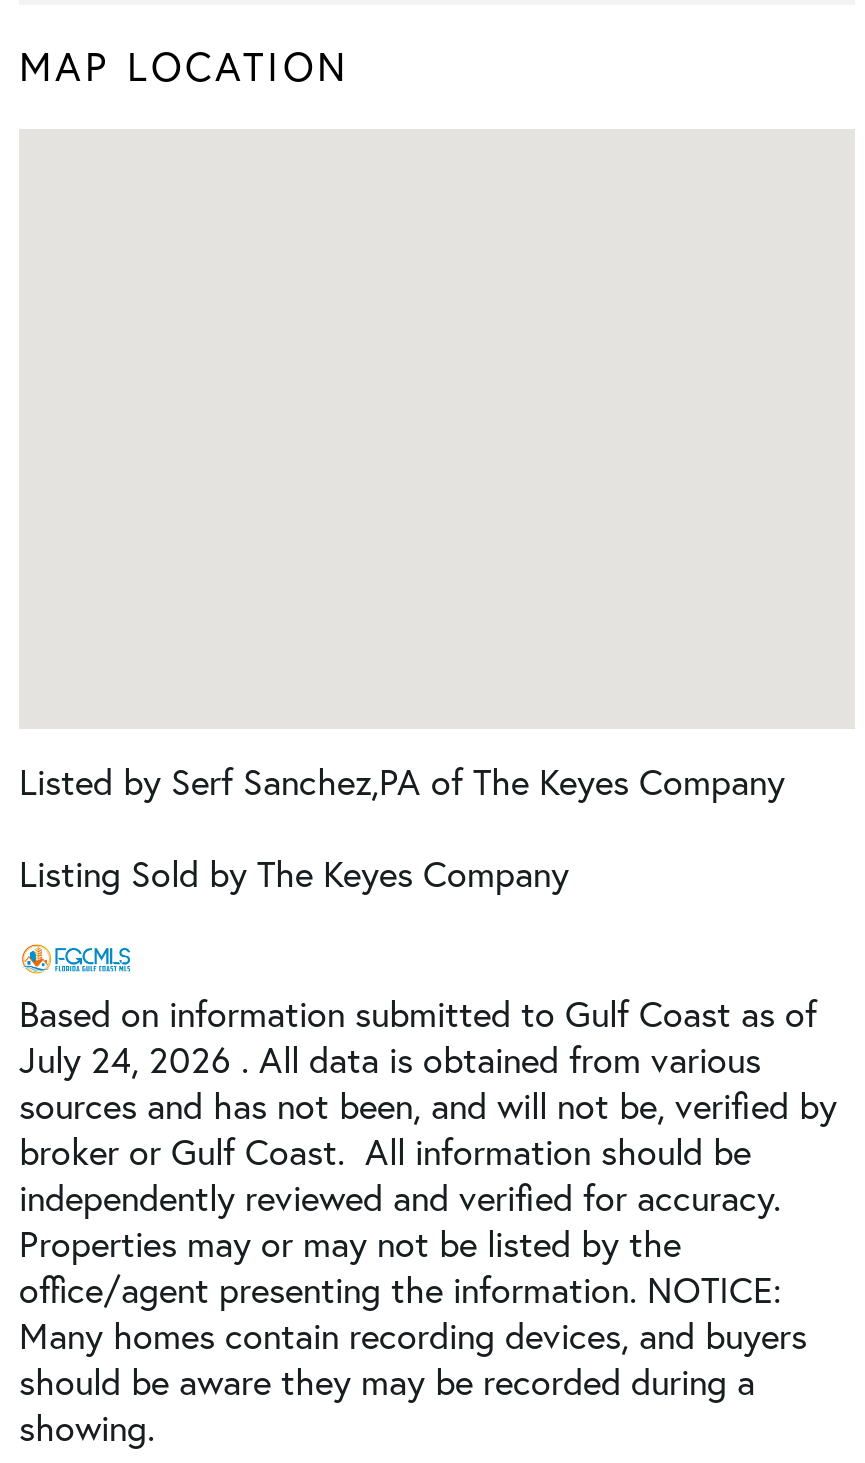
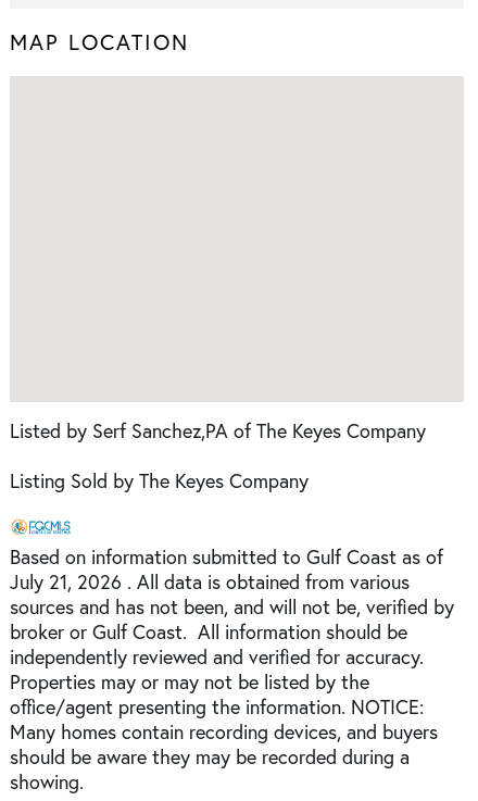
[19,1036,761,1082] July 24, 2026 . All data is obtained from various -> [10,569,410,594] July 21, 2026 . All data is obtained from various

